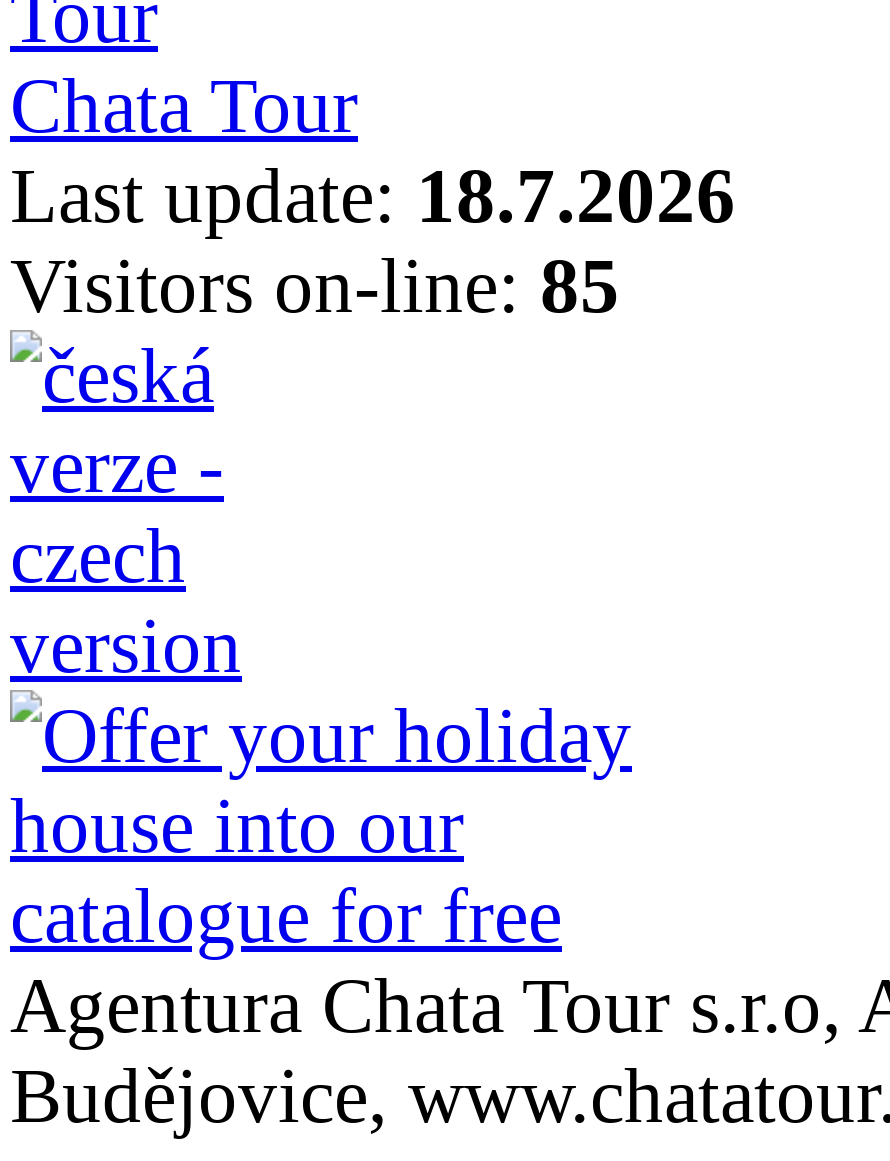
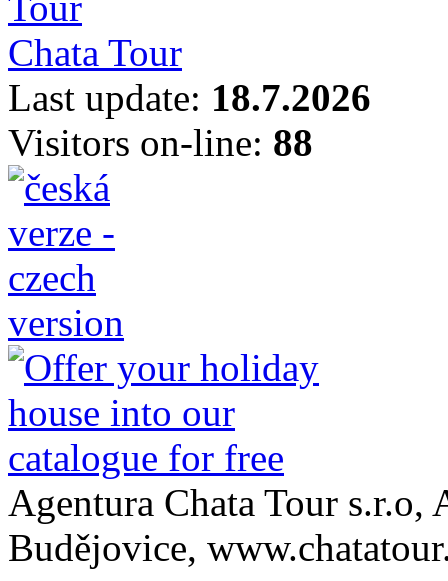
[10,242,620,328] Visitors on-line: 85 -> [8,121,313,164] Visitors on-line: 88

